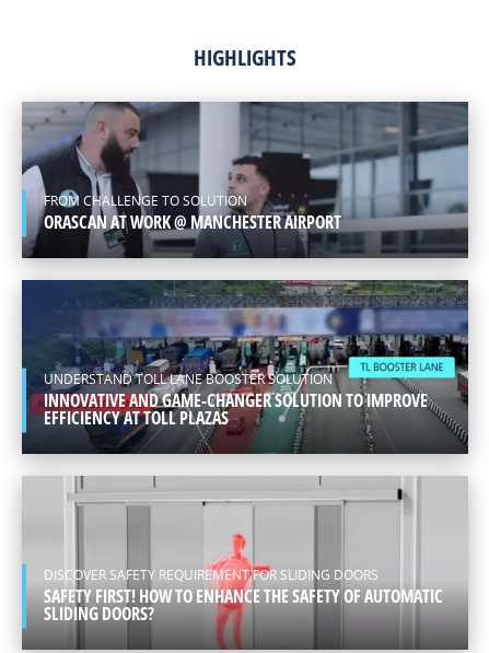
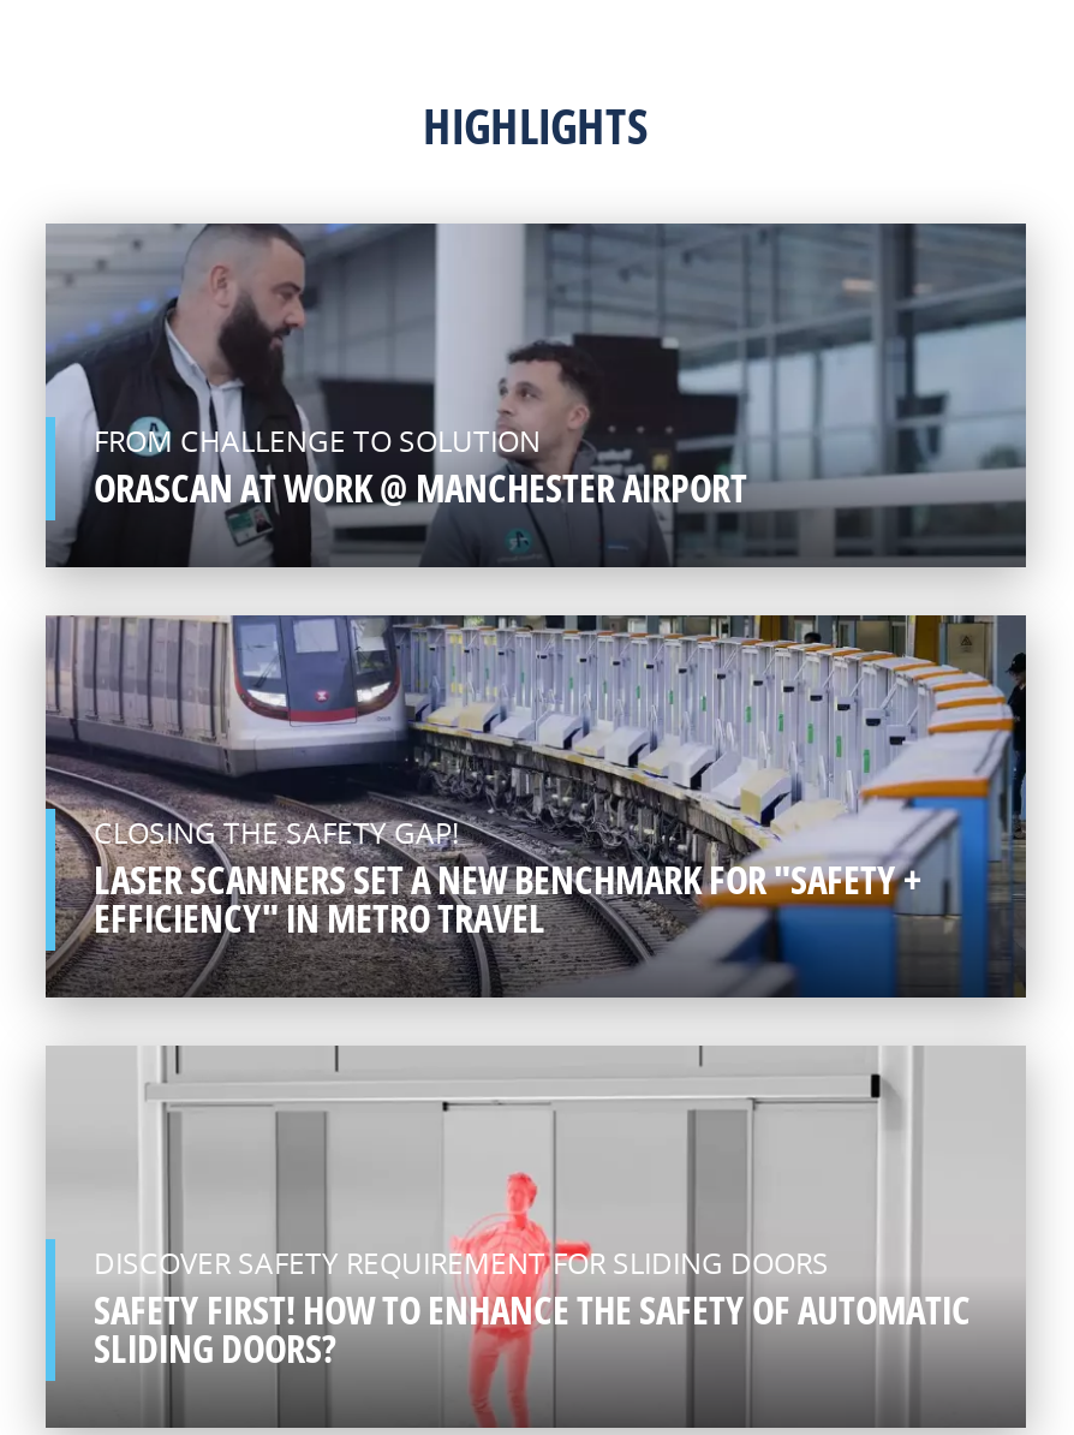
[22,279,469,454] [image] | UNDERSTAND TOLL LANE BOOSTER SOLUTION | INNOVATIVE AND GAME-CHANGER SOLUTION TO IMPROVE | EFFICIENCY AT TOLL PLAZAS -> [46,615,1028,998] [image] | CLOSING THE SAFETY GAP! | LASER SCANNERS SET A NEW BENCHMARK FOR "SAFETY + | EFFICIENCY" IN METRO TRAVEL

